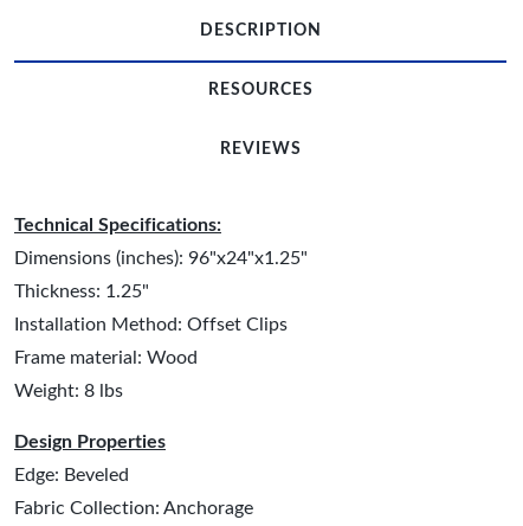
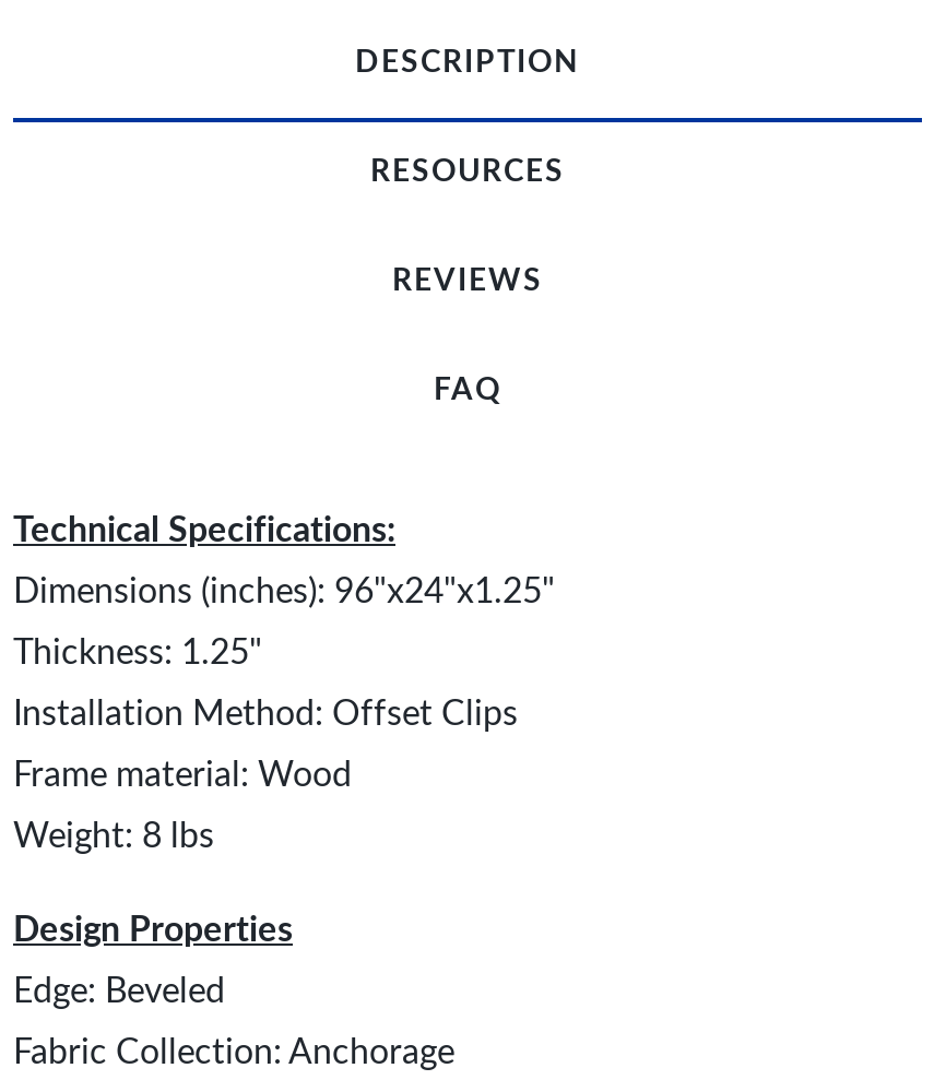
none -> [434,376,501,406] FAQ

